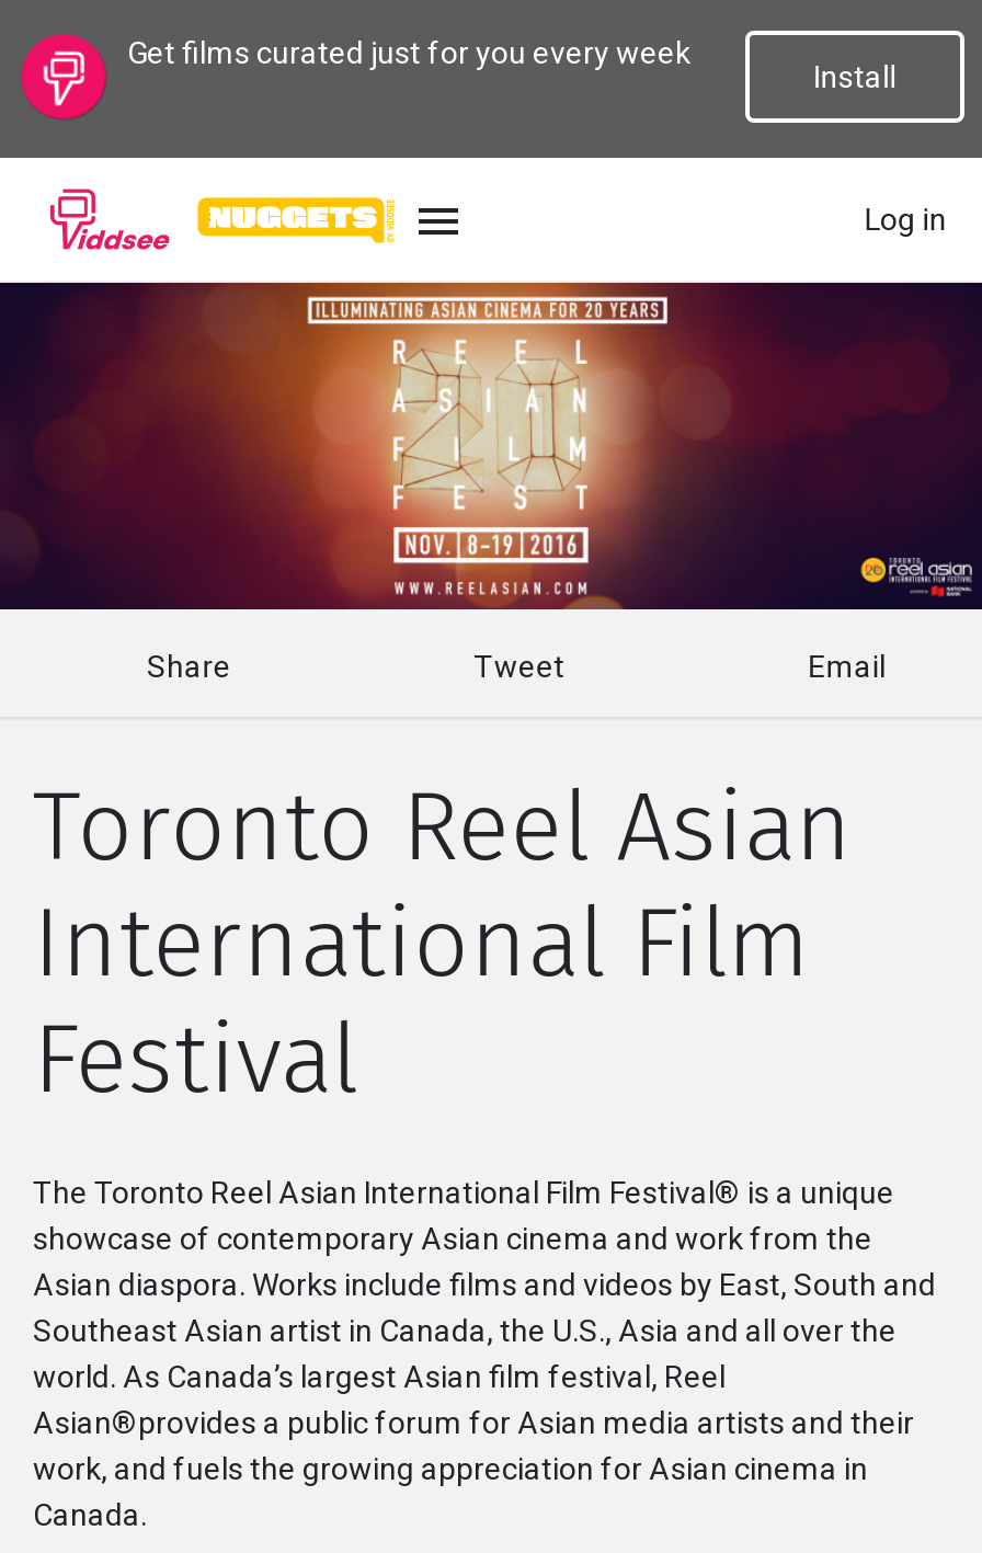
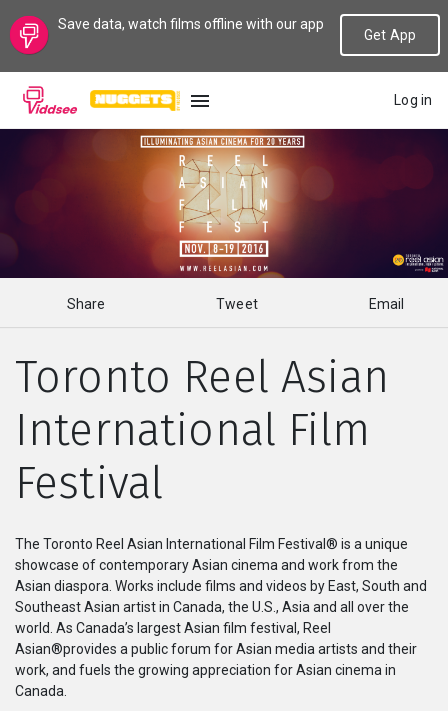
[127,35,896,94] Get films curated just for you every week | Install -> [58,16,416,43] Save data, watch films offline with our app | Get App

